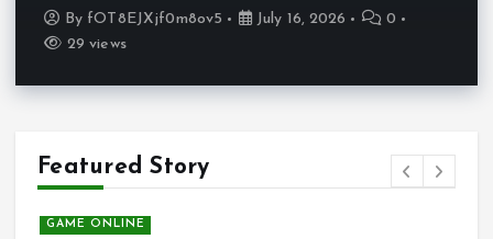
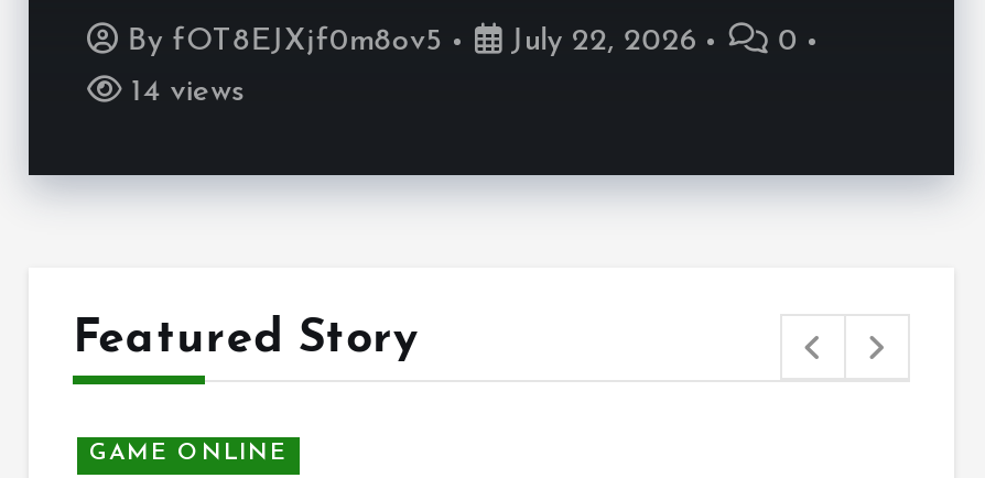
[252,11,346,27] July 16, 2026 -> [502,25,698,58] July 22, 2026
[62,36,126,52] 29 views -> [123,75,244,108] 14 views

